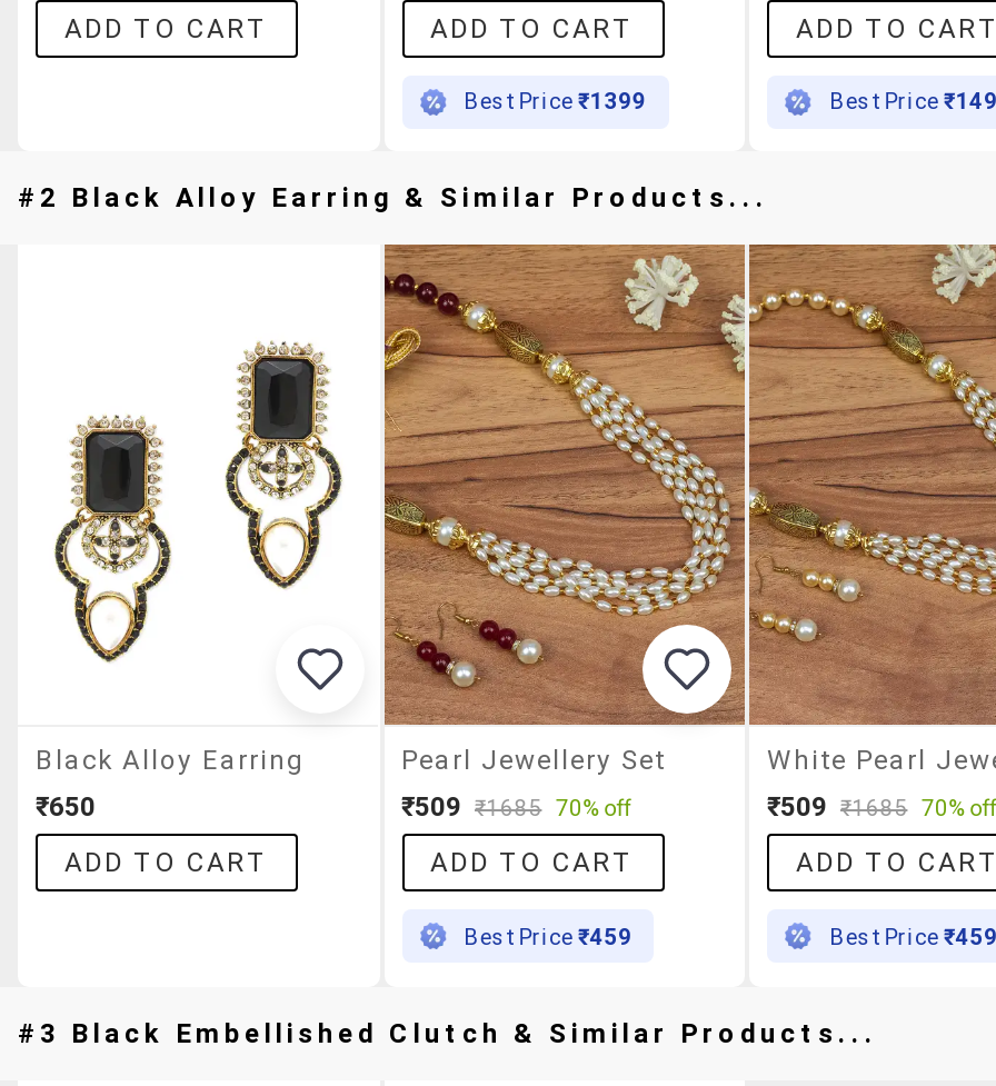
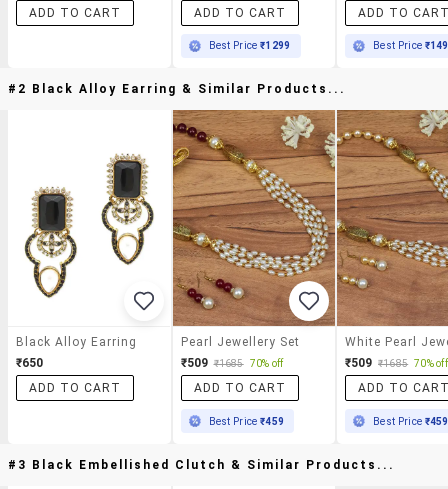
[464,89,646,114] Best Price ₹1399 -> [208,40,291,51] Best Price ₹1299

